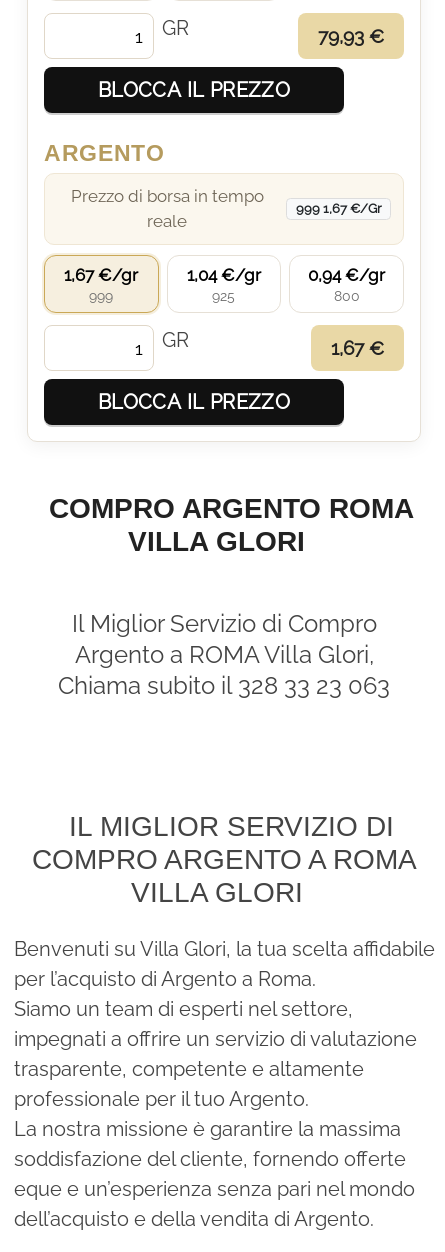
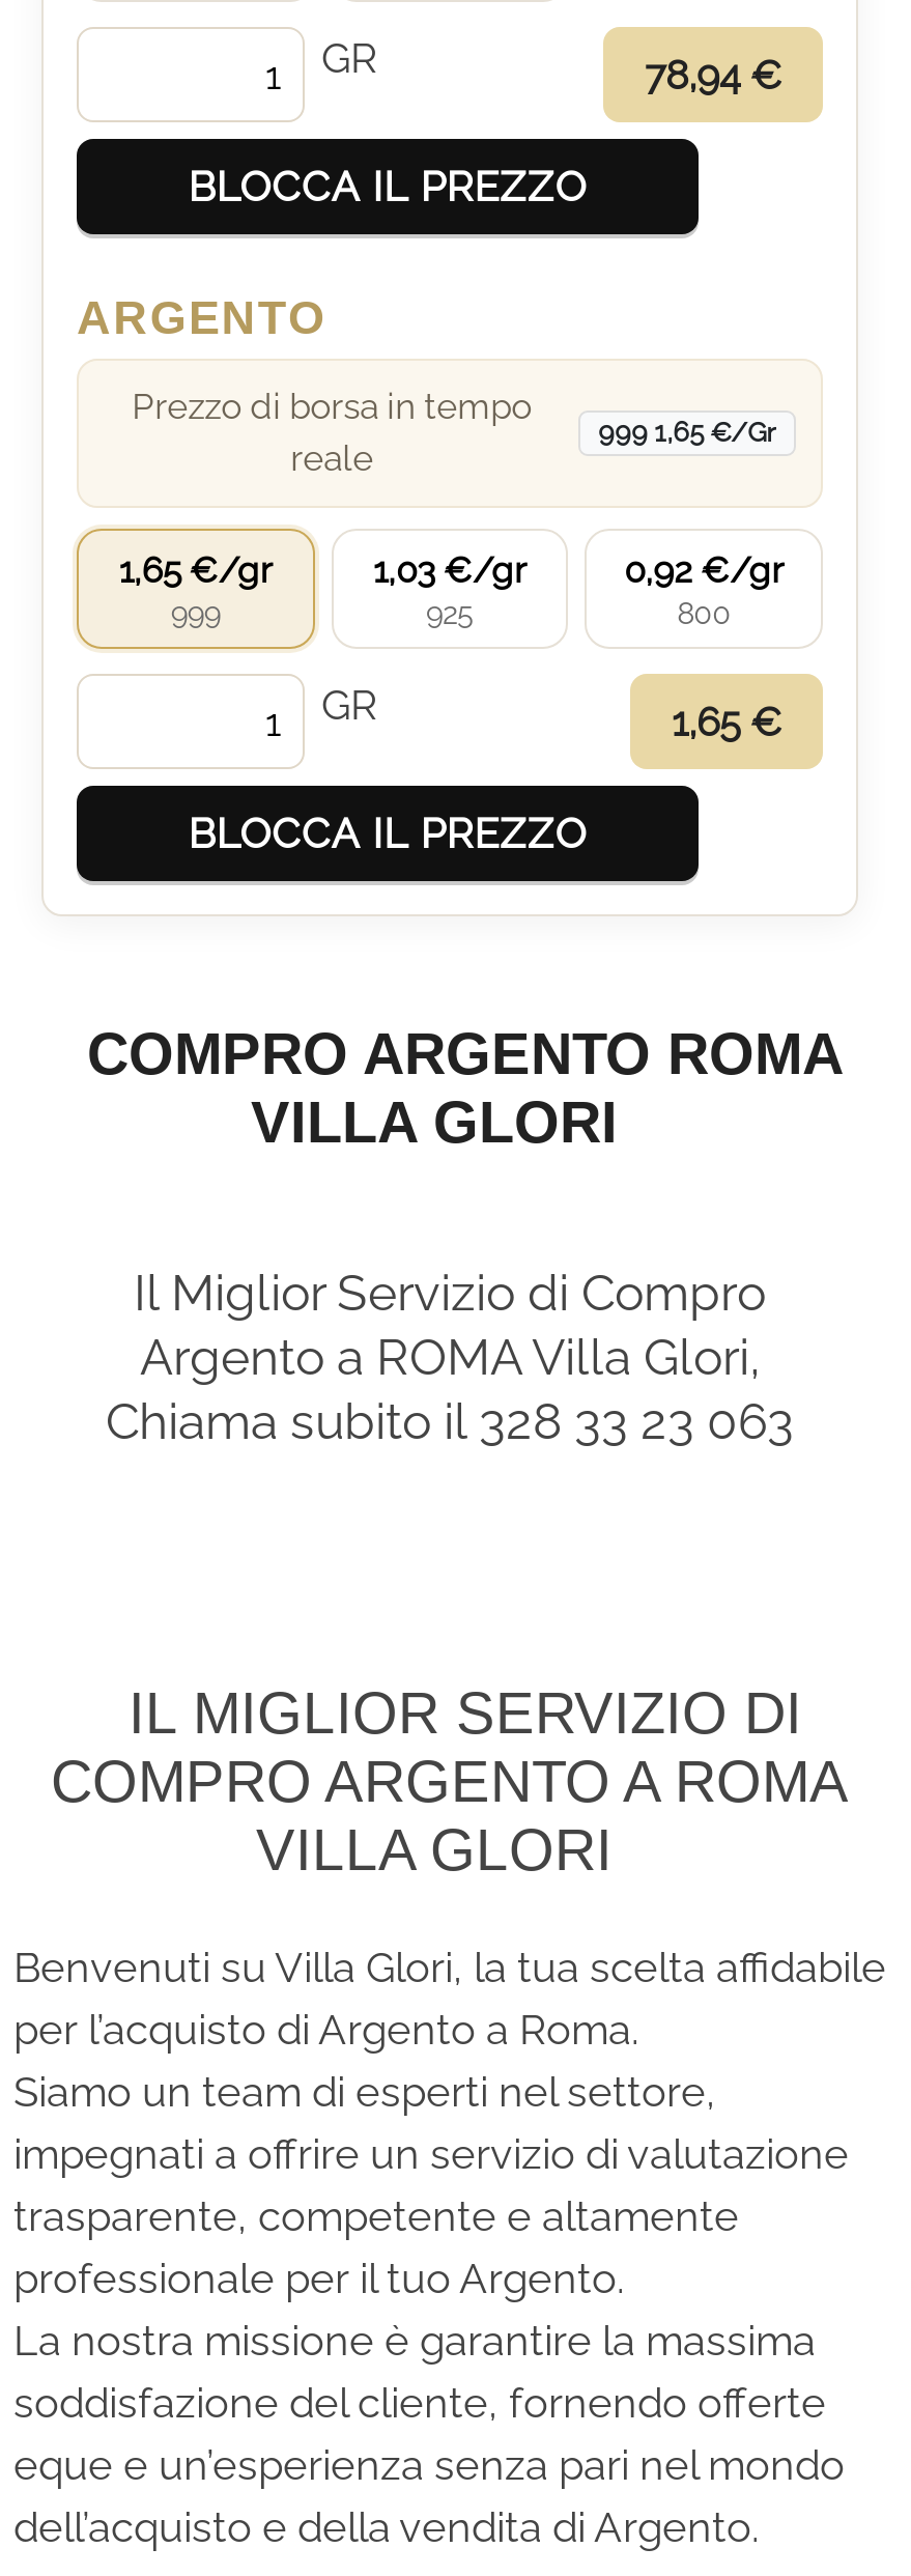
[318,25,384,47] 79,93 € -> [645,52,781,97] 78,94 €
[296,201,382,216] 999 1,67 €/Gr -> [598,417,777,448] 999 1,65 €/Gr
[64,265,138,285] 1,67 €/gr -> [119,549,272,591] 1,65 €/gr
[187,265,261,285] 1,04 €/gr -> [373,549,526,591] 1,03 €/gr
[308,265,385,285] 0,94 €/gr -> [624,549,784,591] 0,92 €/gr
[331,337,384,359] 1,67 € -> [672,699,781,744] 1,65 €

